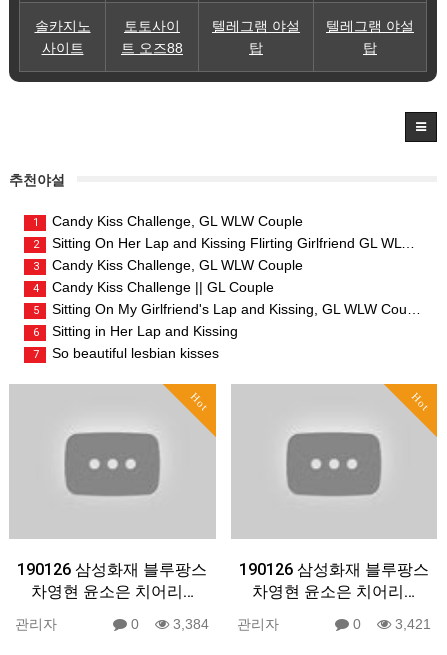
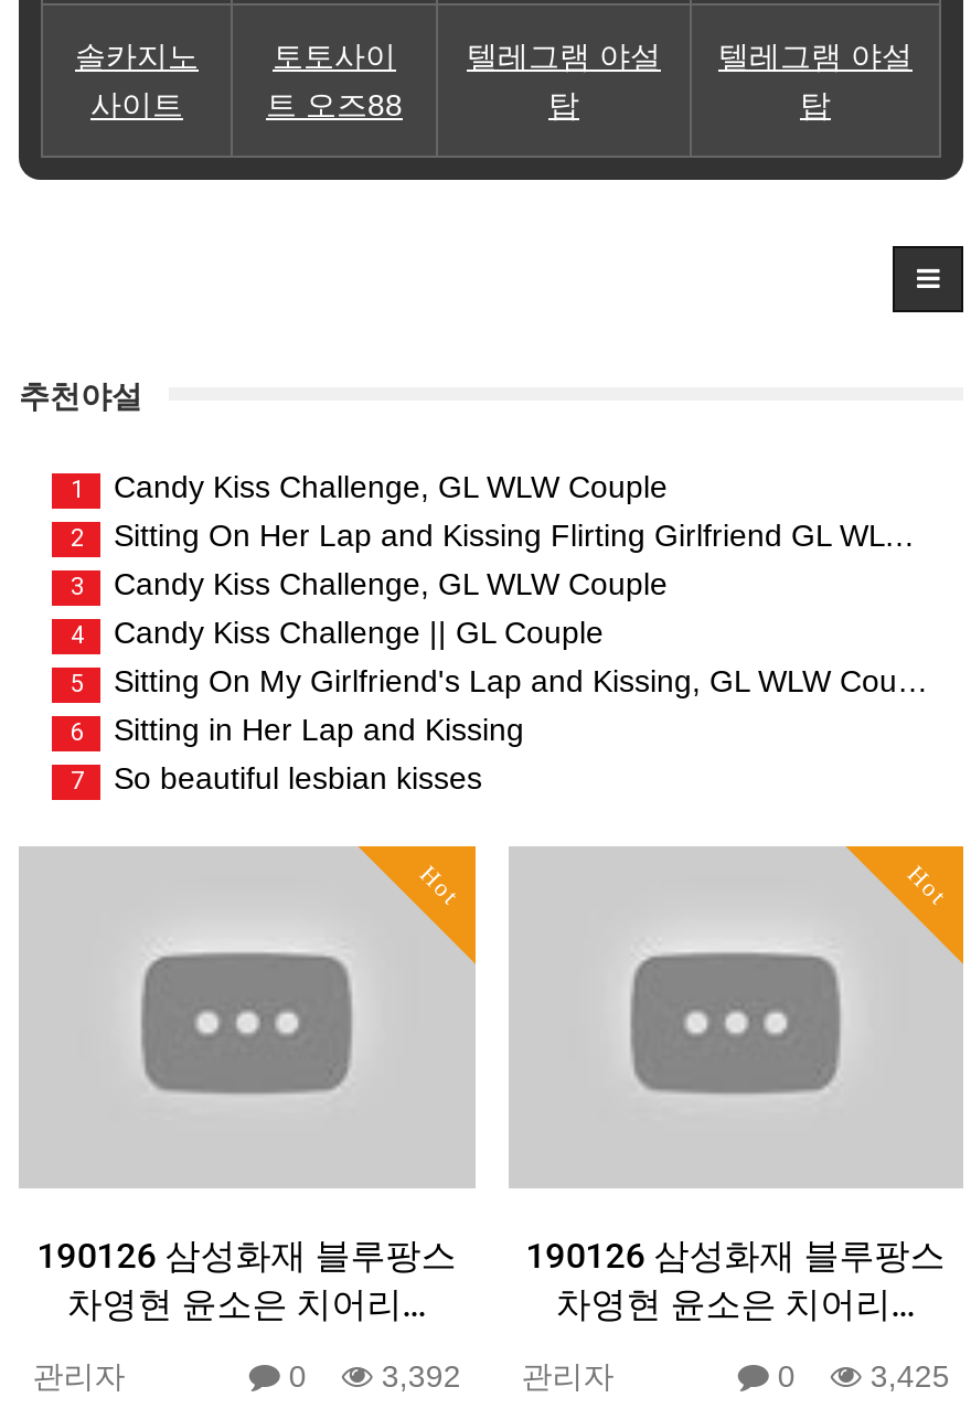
[127,616,279,632] 0 3,384 관리자 -> [280,1358,614,1393] 0 3,392 관리자
[349,616,431,632] 0 3,421 -> [769,1358,950,1393] 0 3,425

